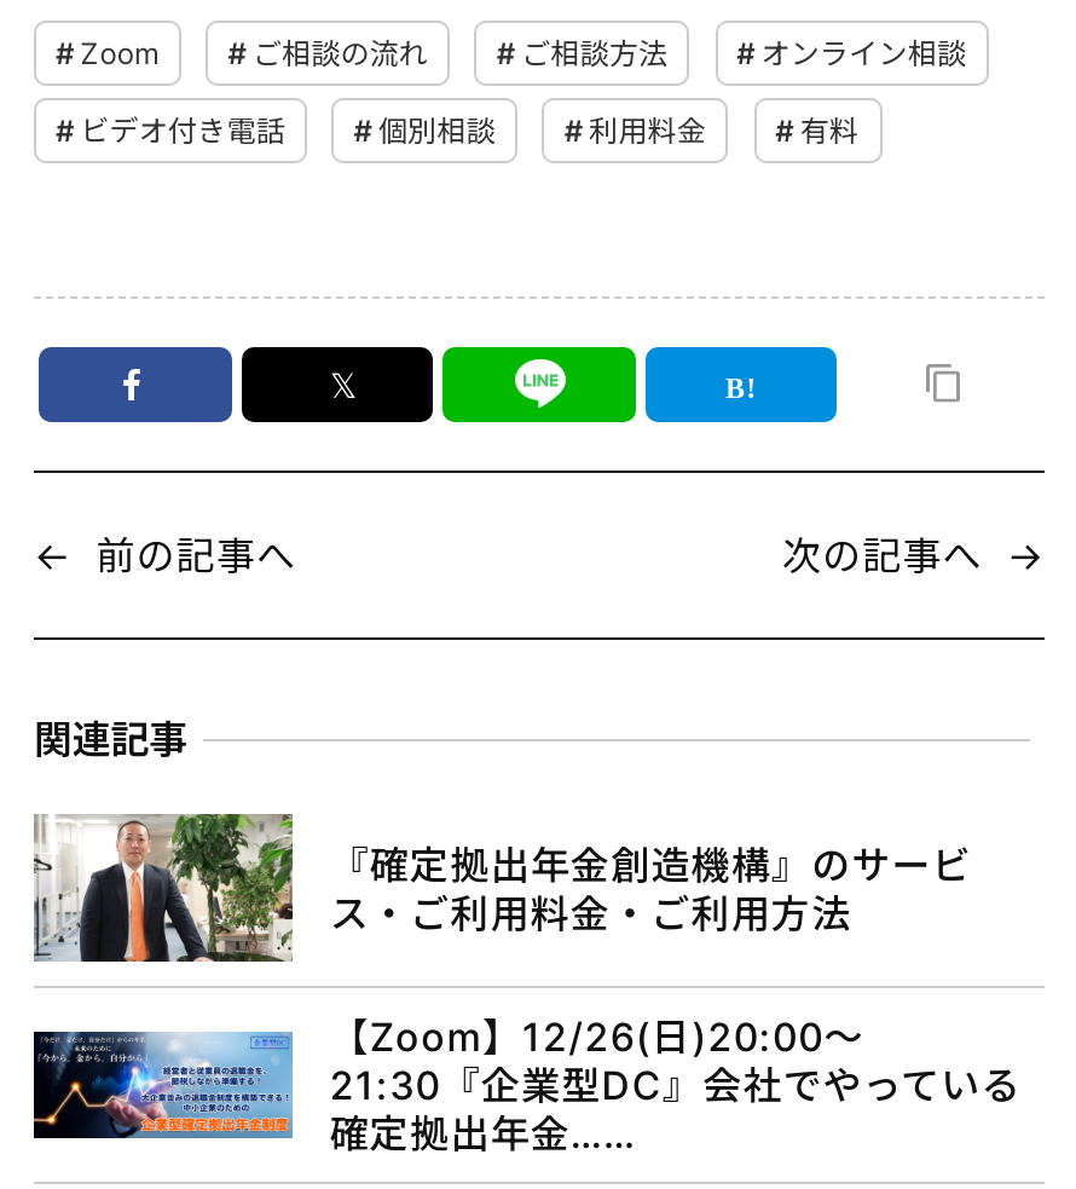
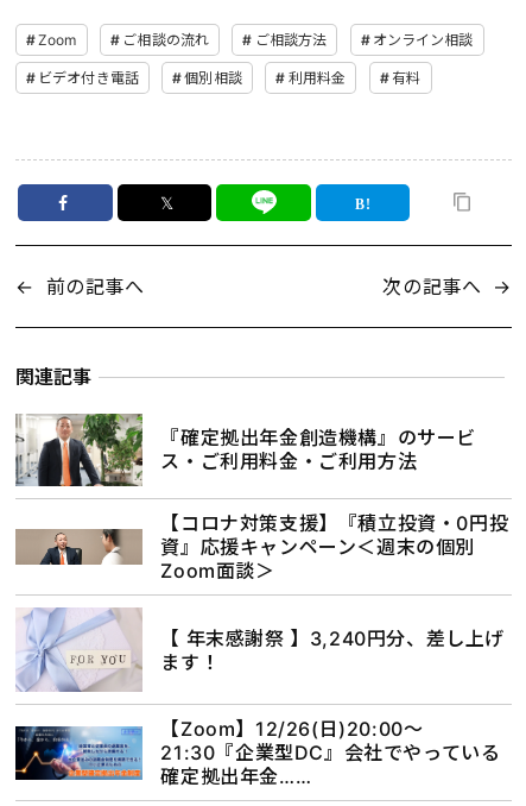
none -> [15,511,508,674] [image] | 【コロナ対策支援】『積立投資・0円投 | 資』応援キャンペーン＜週末の個別 | Zoom面談＞ | 【 年末感謝祭 】3,240円分、差し上げ | ます！
none -> [17,607,142,692] [image]

